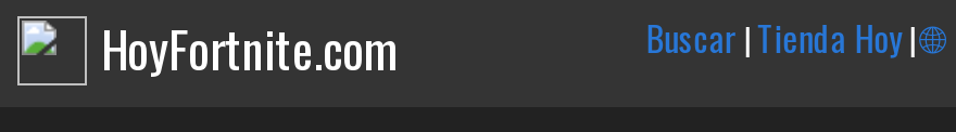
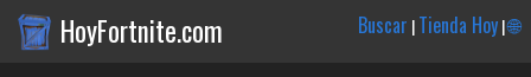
[15,14,89,88] [image] -> [15,13,53,51] [image]

